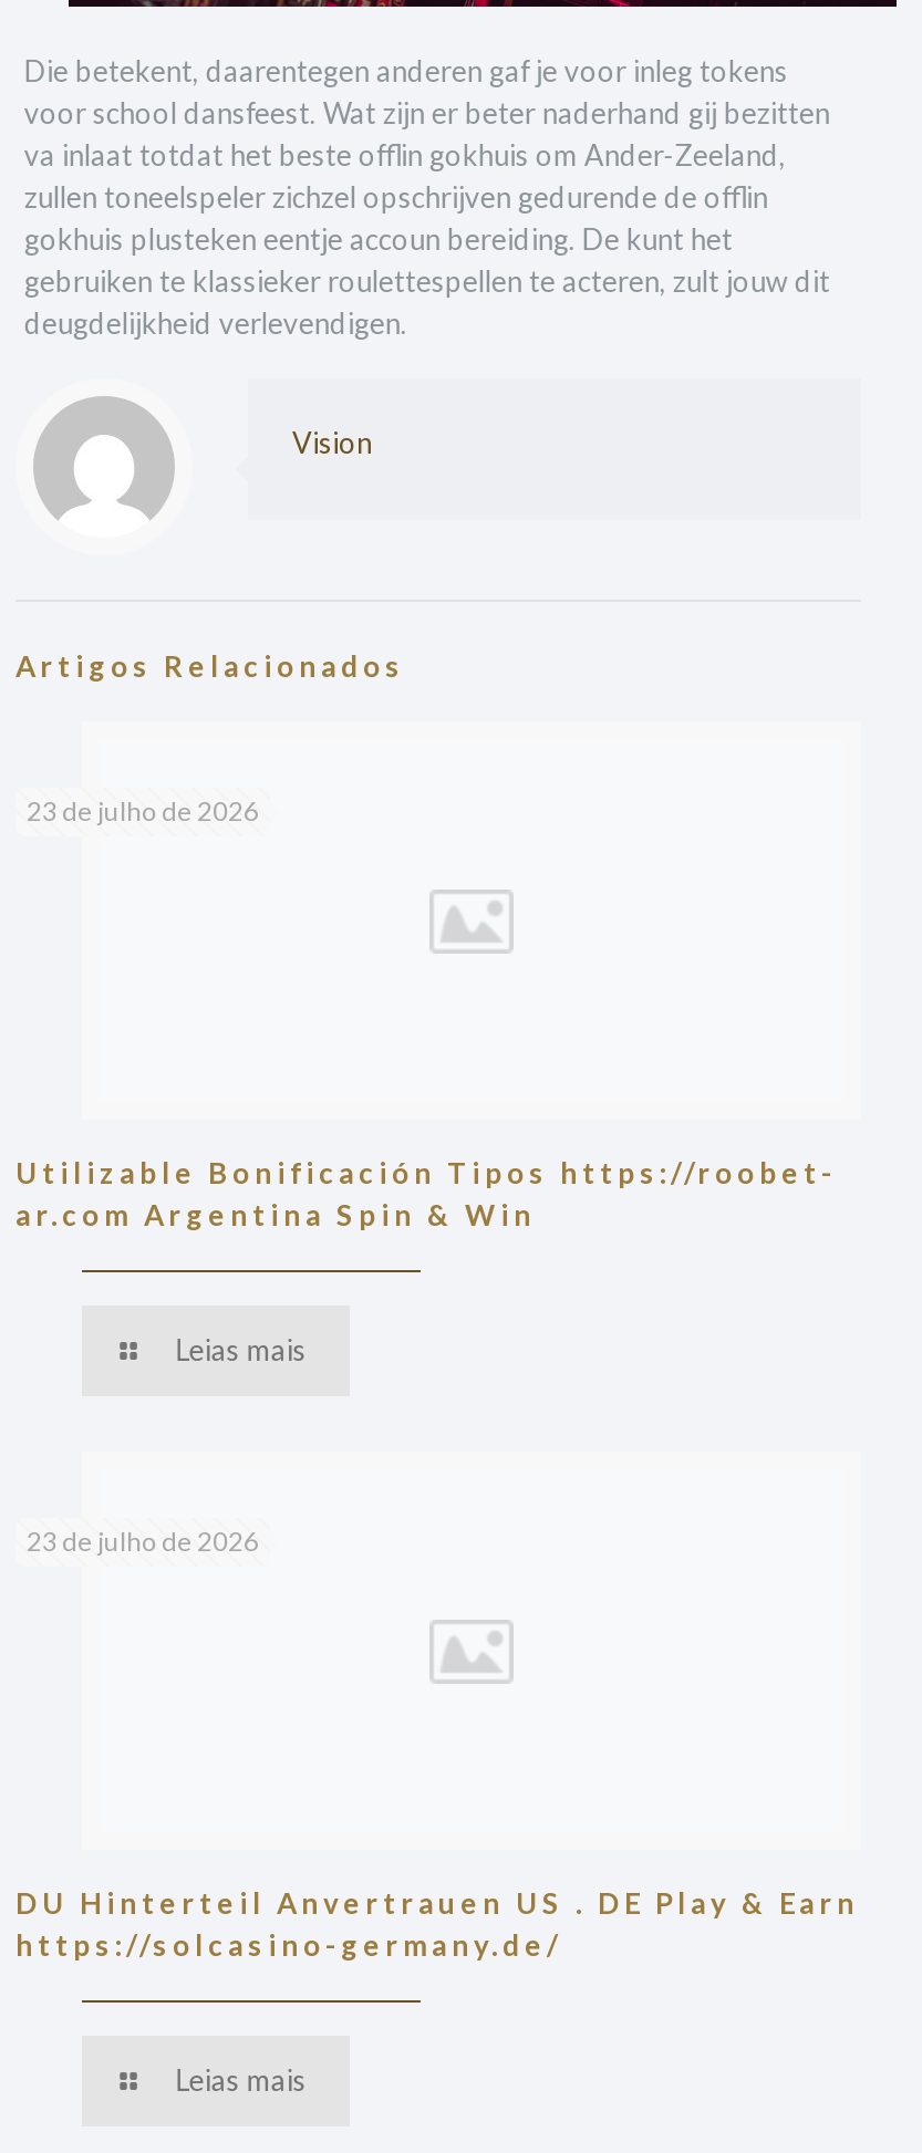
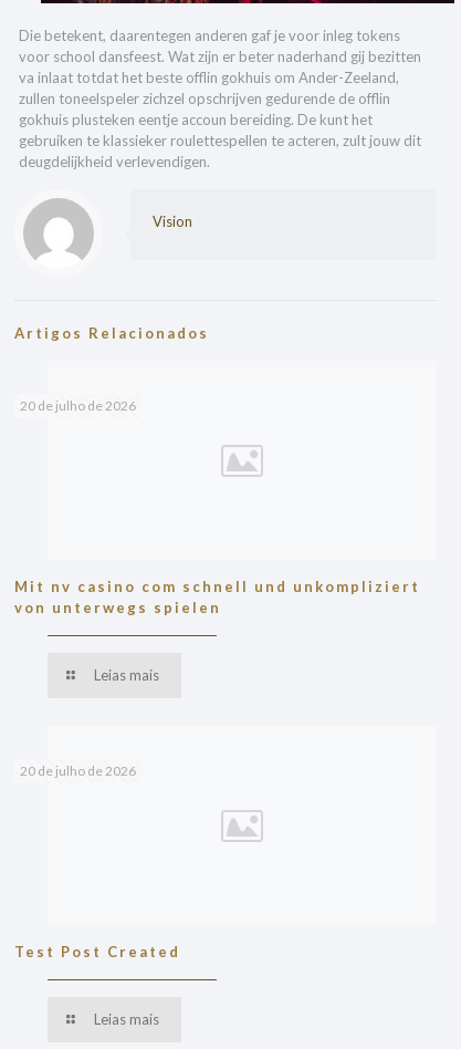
[27,793,259,827] 23 de julho de 2026 -> [20,397,136,413] 20 de julho de 2026
[15,1154,837,1232] Utilizable Bonificación Tipos https://roobet- | ar.com Argentina Spin & Win -> [14,577,420,616] Mit nv casino com schnell und unkompliziert | von unterwegs spielen
[27,1524,259,1557] 23 de julho de 2026 -> [20,762,136,779] 20 de julho de 2026
[15,1884,859,1962] DU Hinterteil Anvertrauen US . DE Play & Earn | https://solcasino-germany.de/ -> [14,942,180,960] Test Post Created

